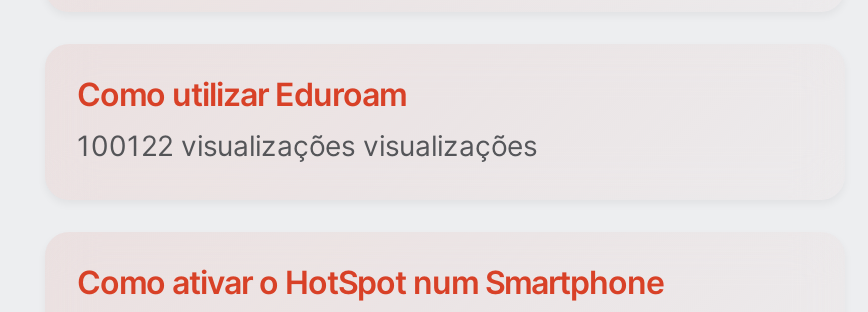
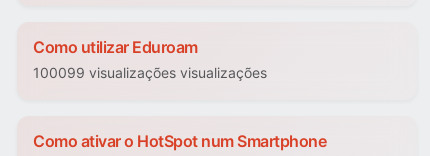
[77,129,537,163] 100122 visualizações visualizações -> [33,64,267,81] 100099 visualizações visualizações

